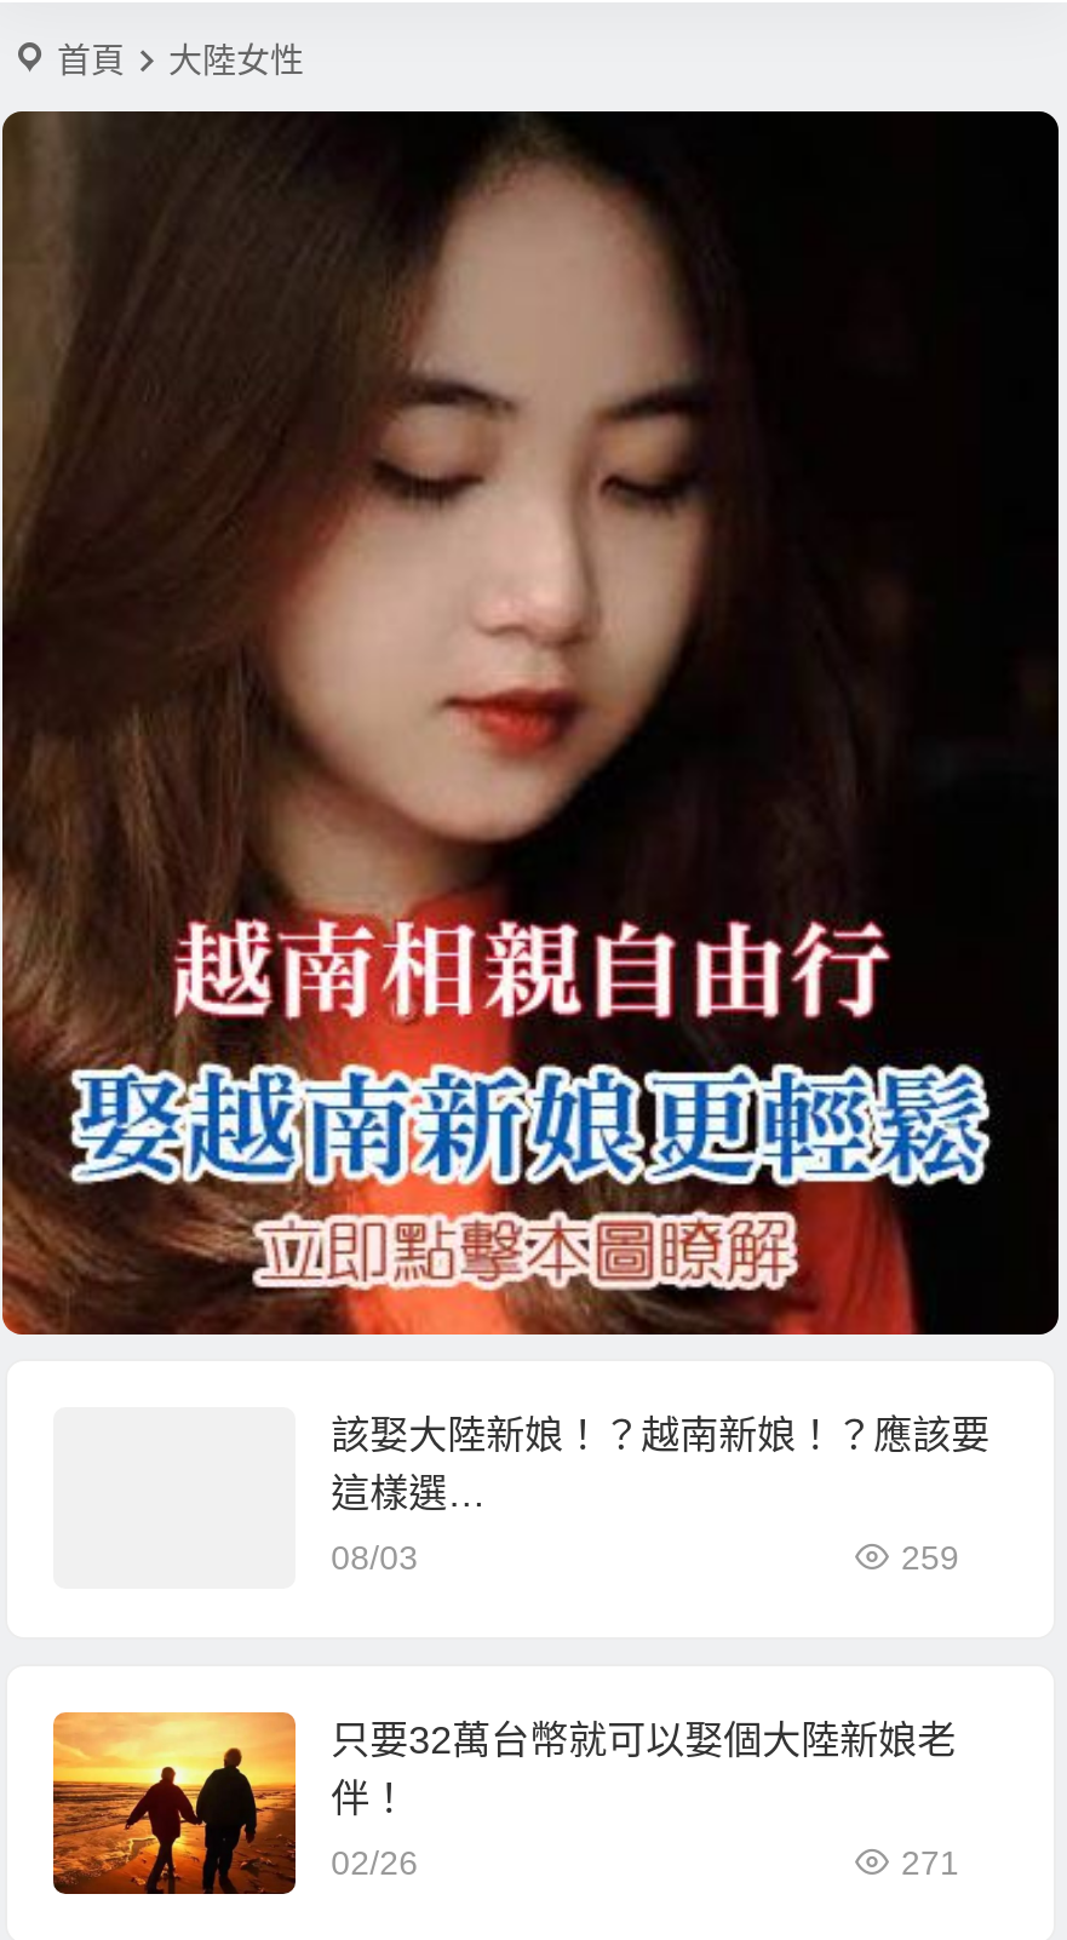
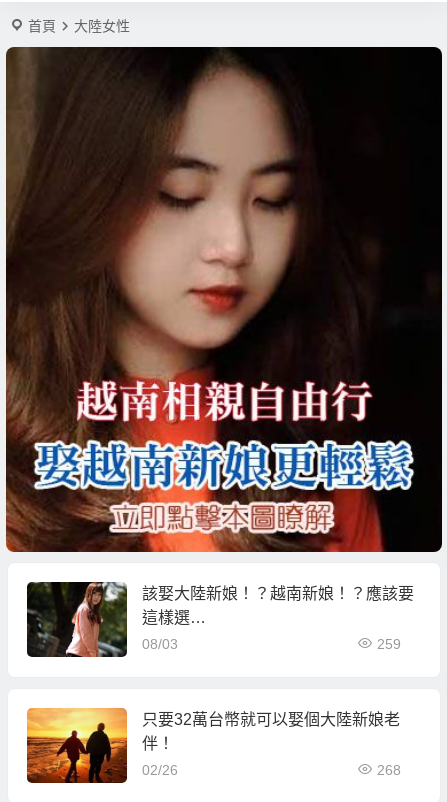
none -> [26,581,128,658] [image]
[901,1842,959,1881] 271 -> [377,762,401,778] 268

